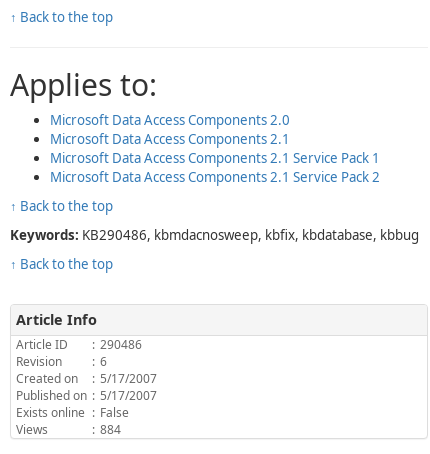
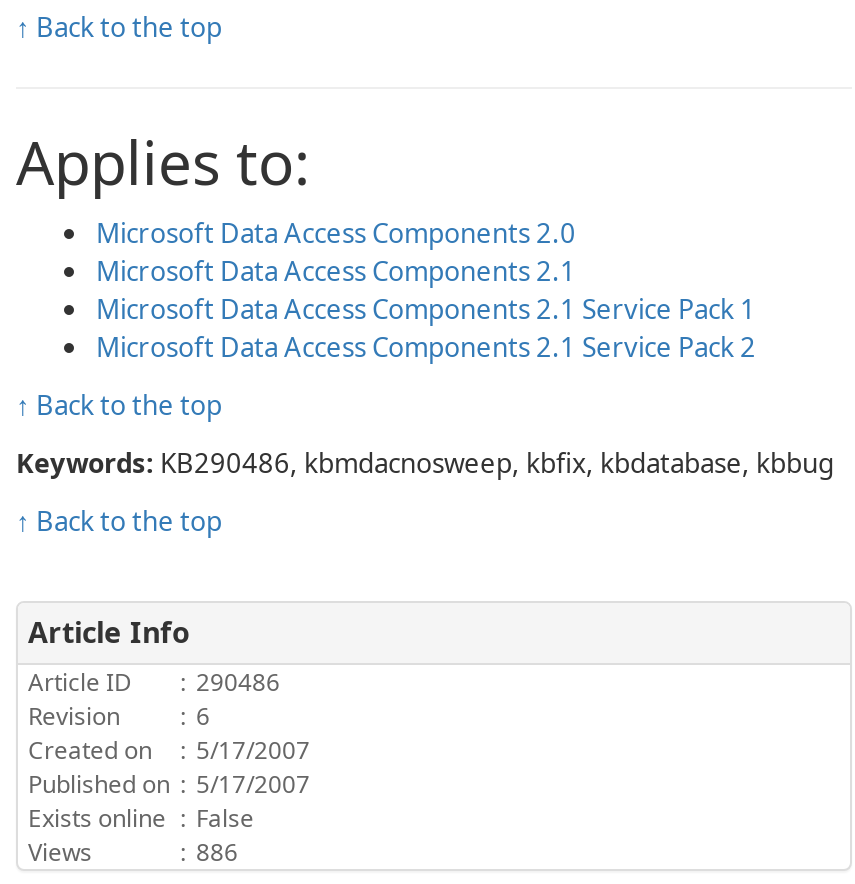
[92,421,121,438] : 884 -> [180,835,238,869] : 886

